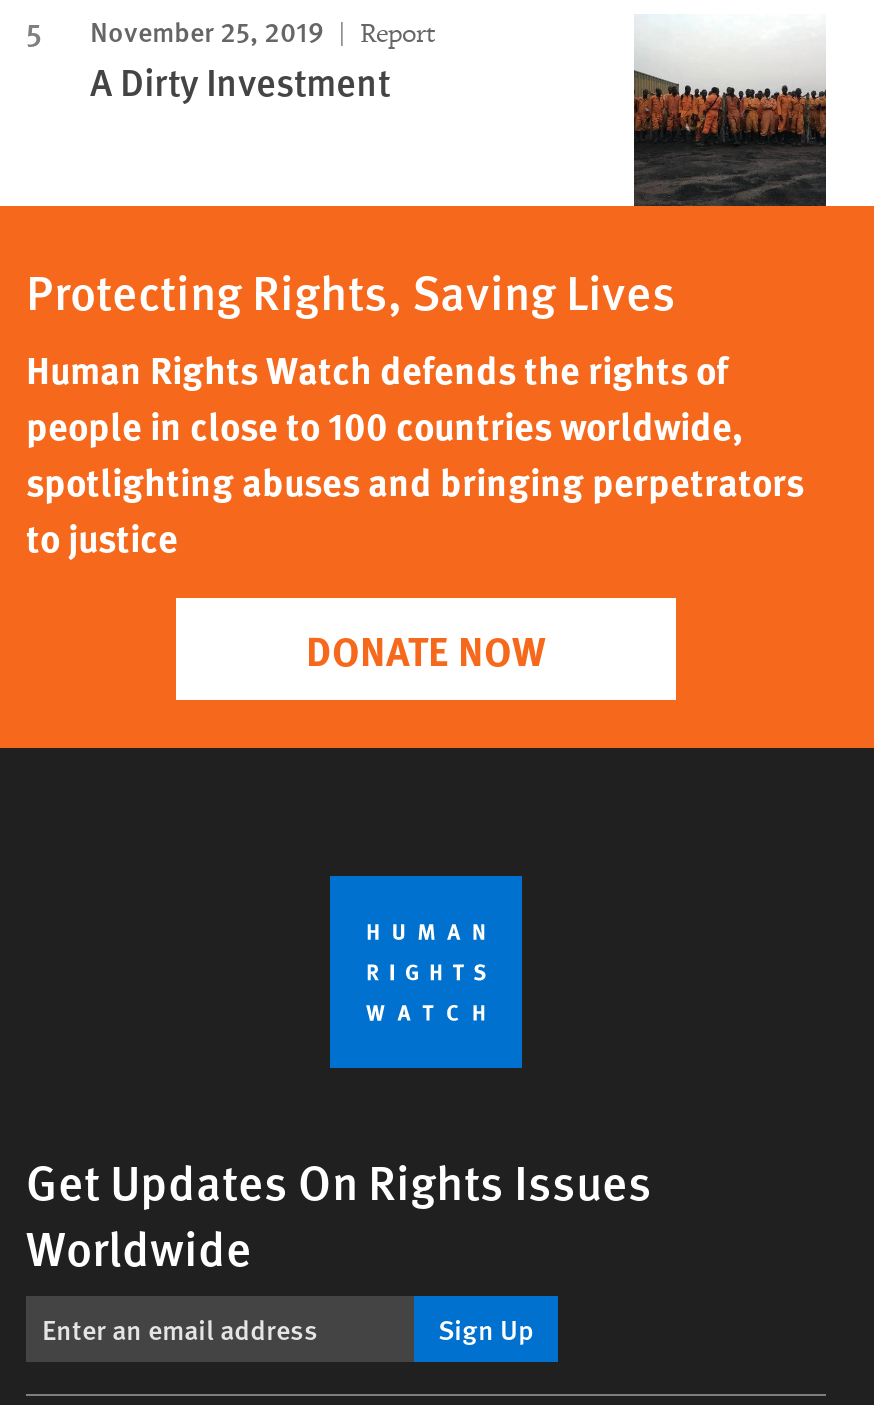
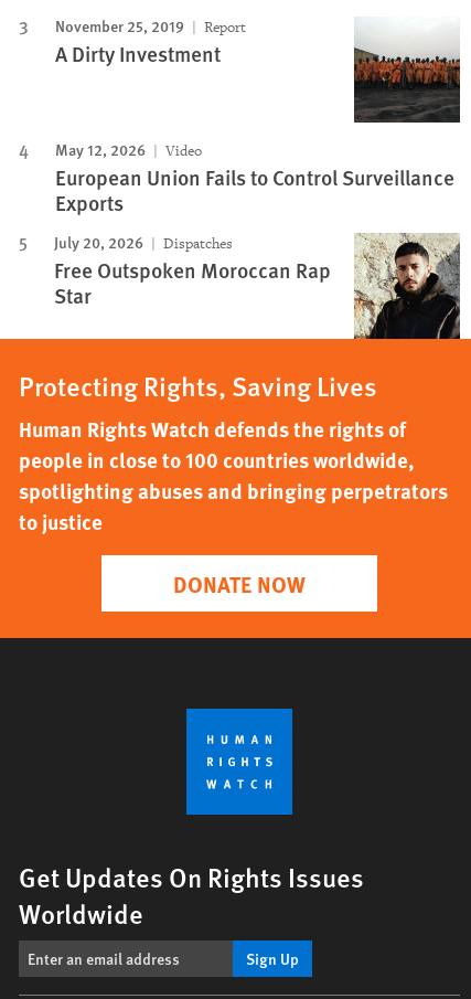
none -> [54,138,461,339] [image] | May 12, 2026 | Video | European Union Fails to Control Surveillance | Exports | July 20, 2026 | Dispatches | Free Outspoken Moroccan Rap | Star

